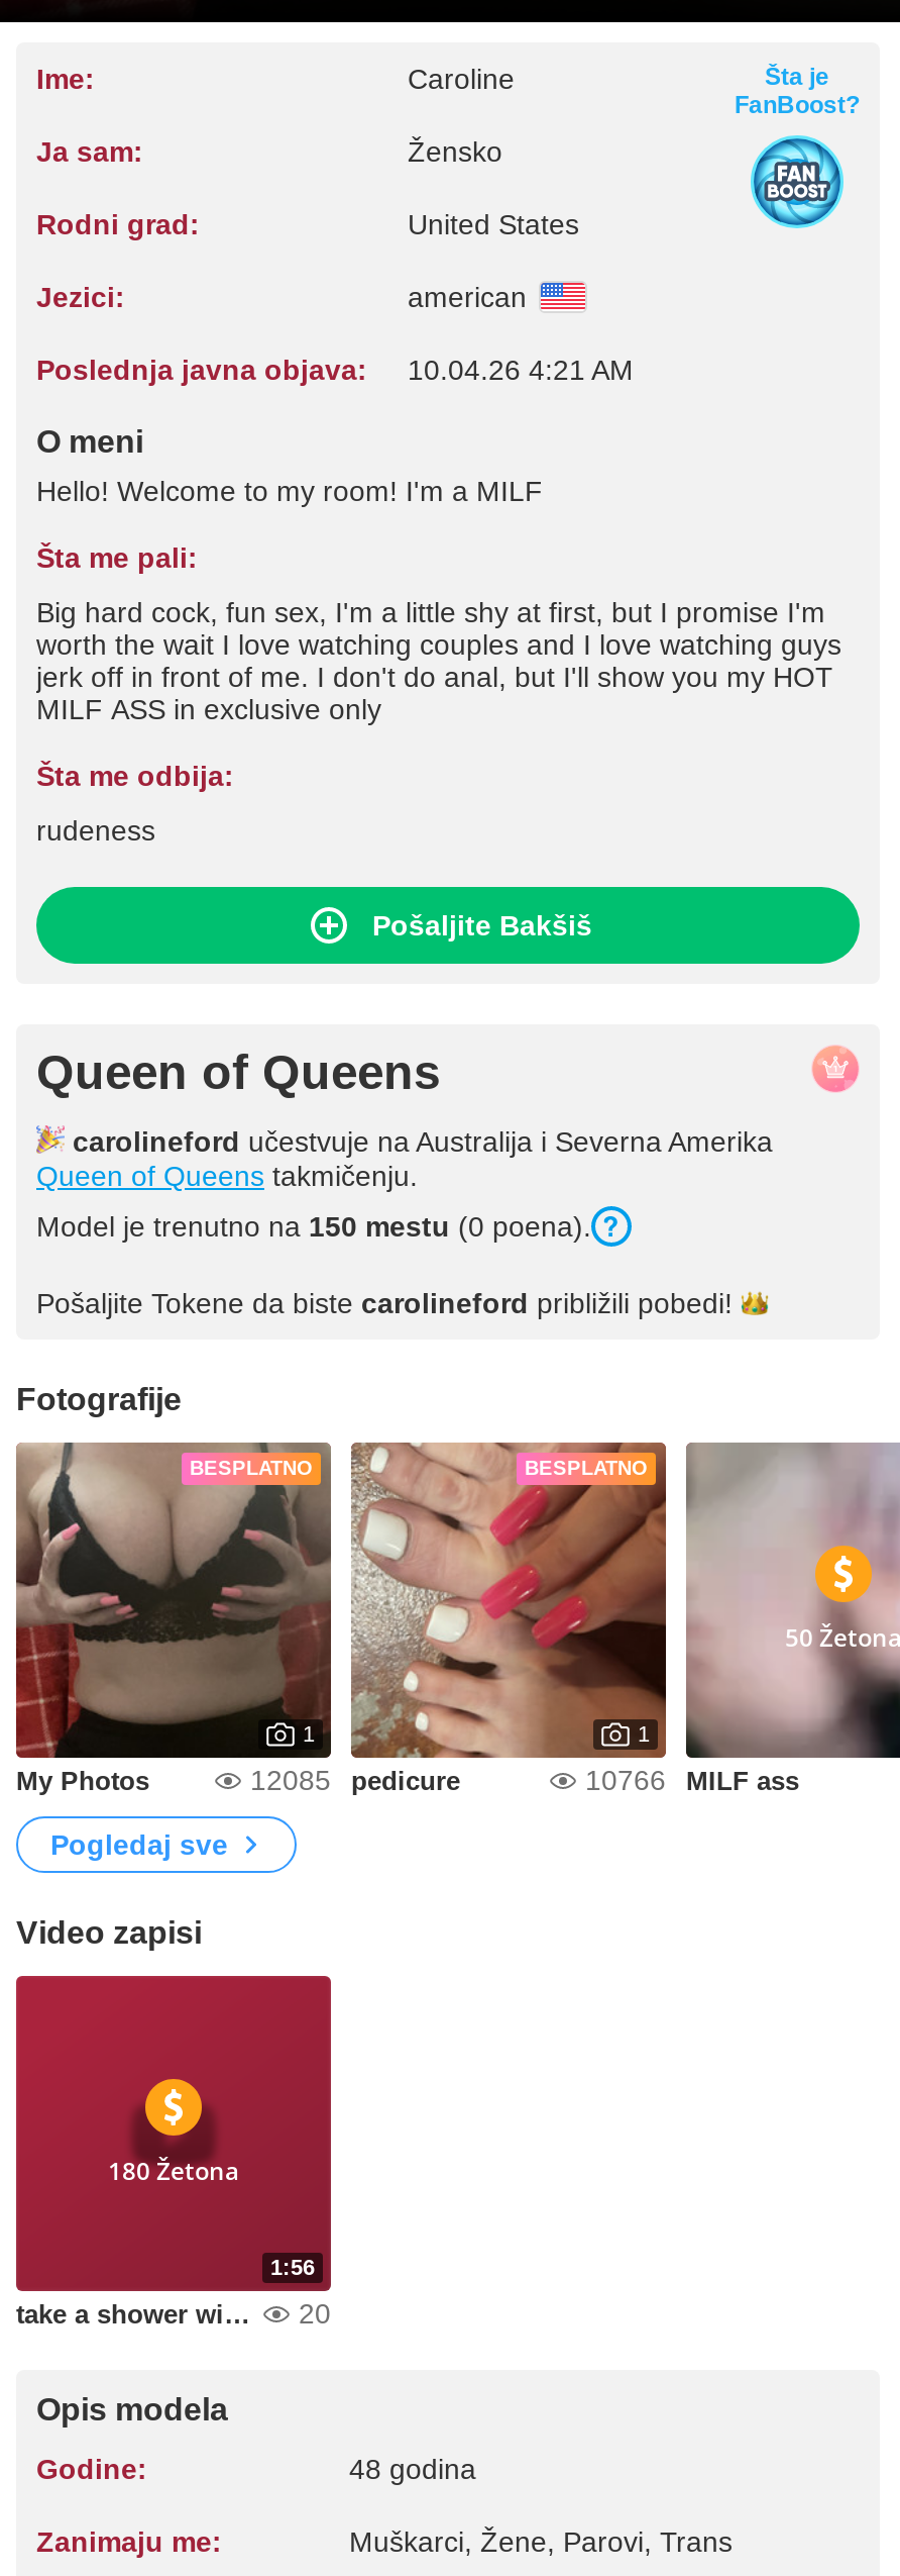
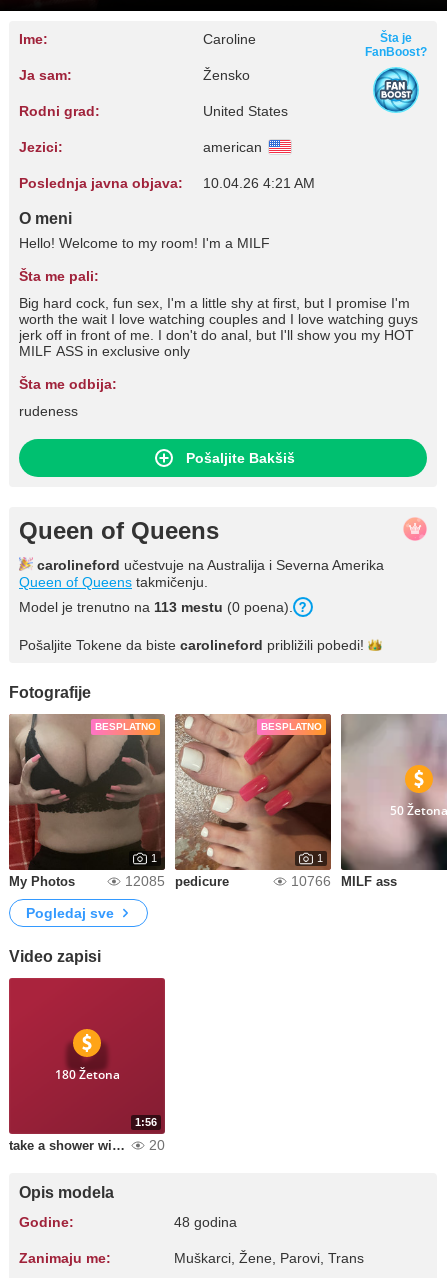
[36,1210,591,1243] Model je trenutno na 150 mestu (0 poena). -> [19,599,293,615] Model je trenutno na 113 mestu (0 poena).

